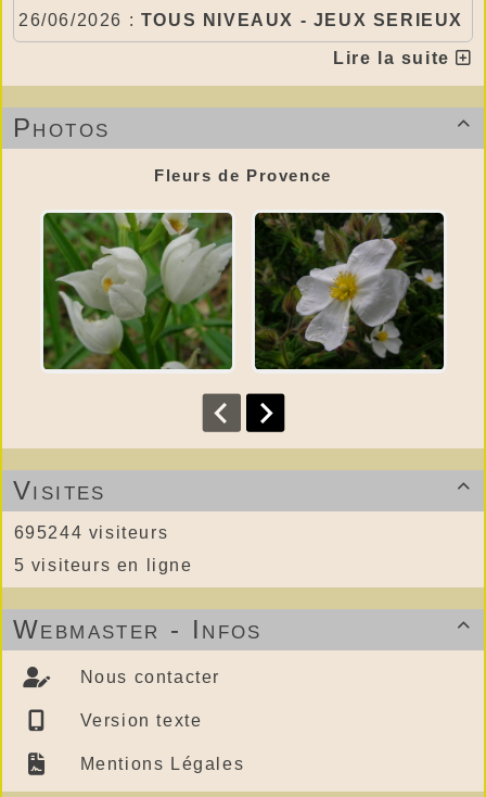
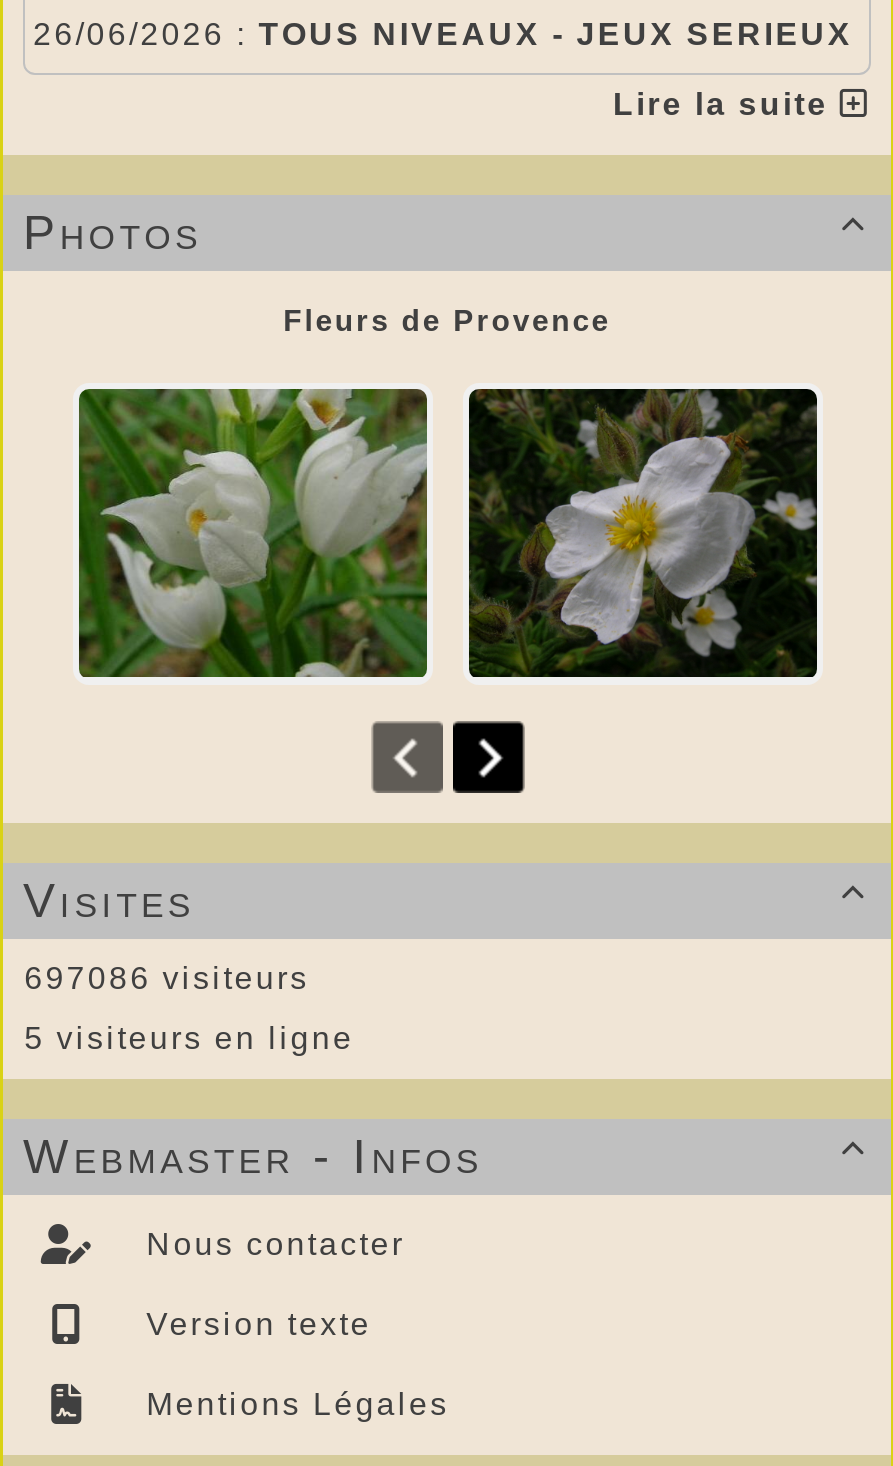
[8,523,168,541] 695244 visiteurs -> [13,960,309,994] 697086 visiteurs

